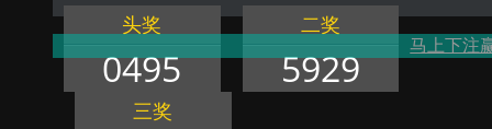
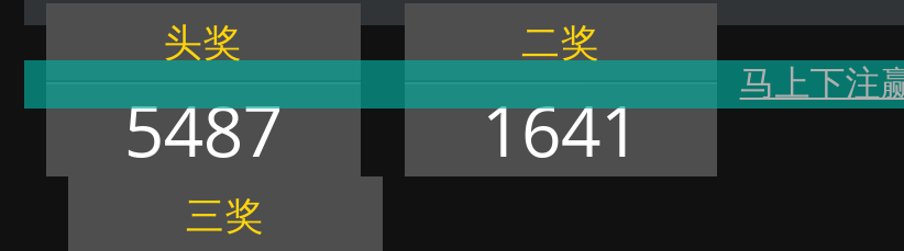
[102,45,182,92] 0495 -> [124,82,282,176] 5487
[281,45,360,92] 5929 -> [482,82,640,176] 1641

